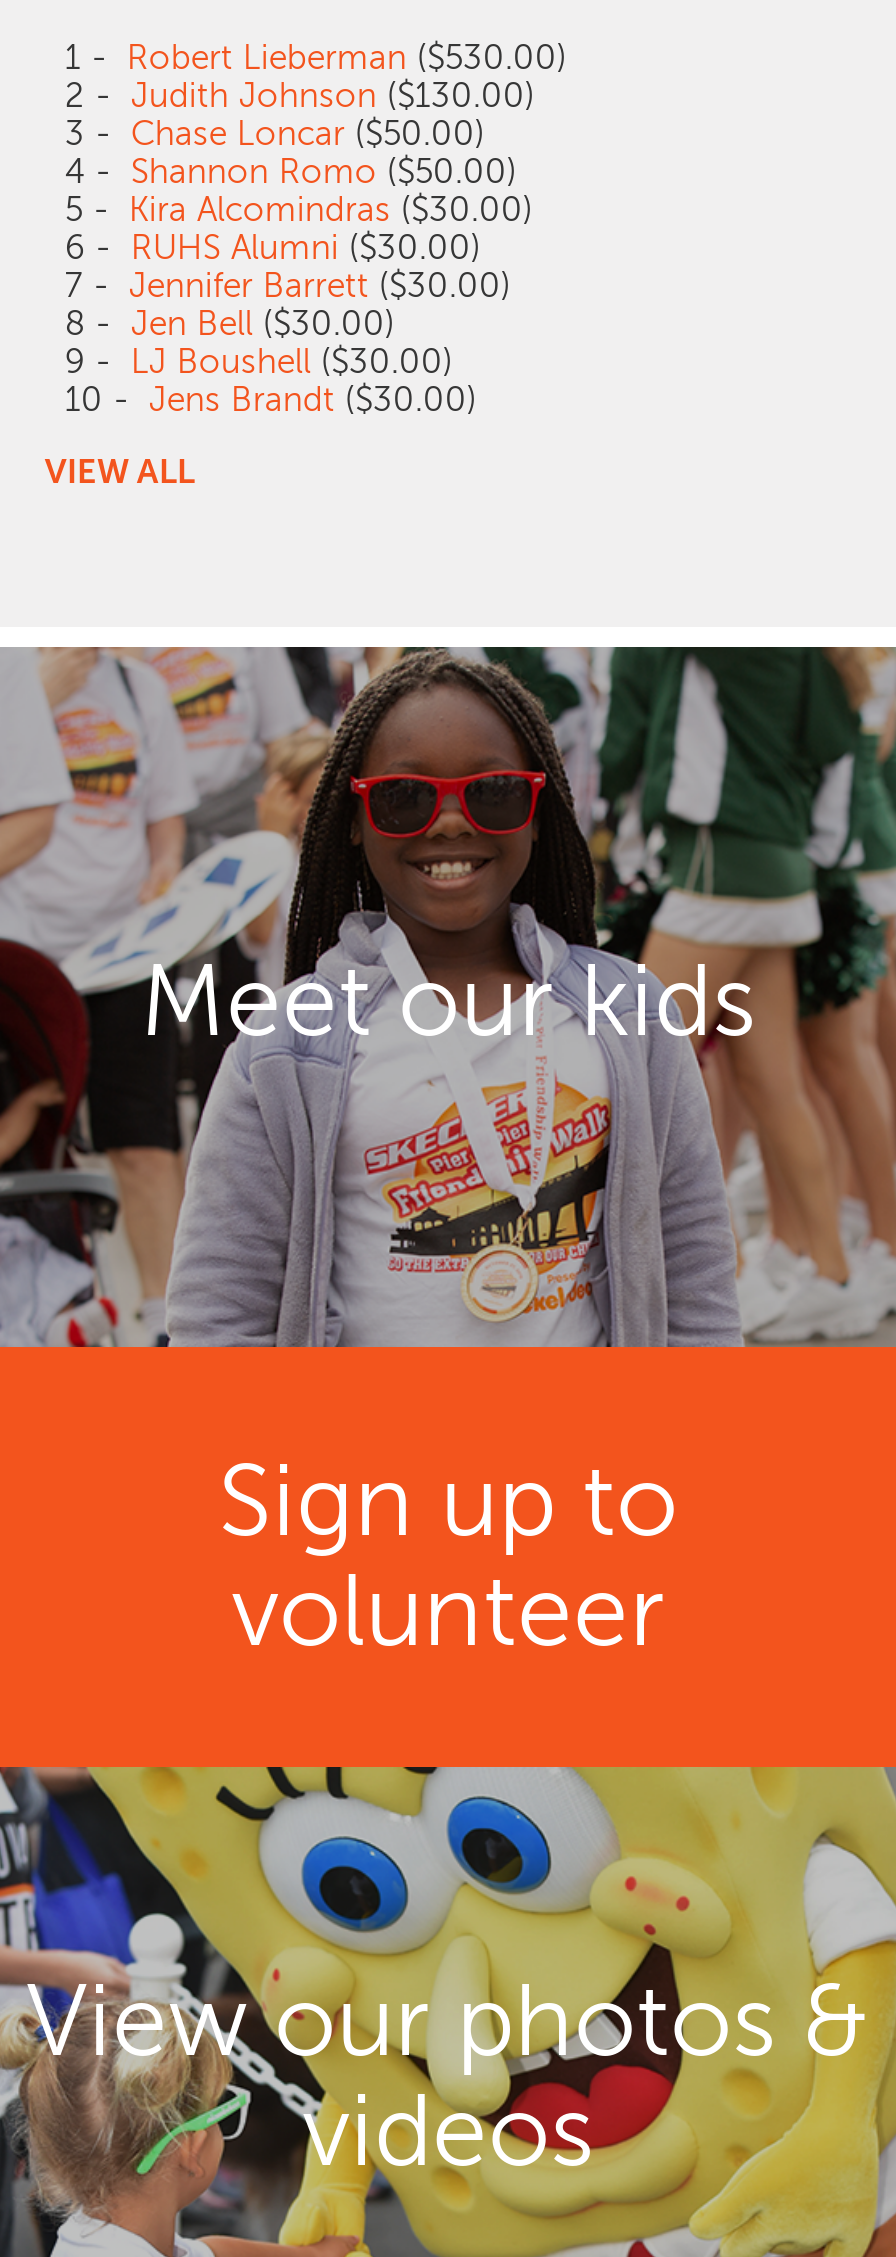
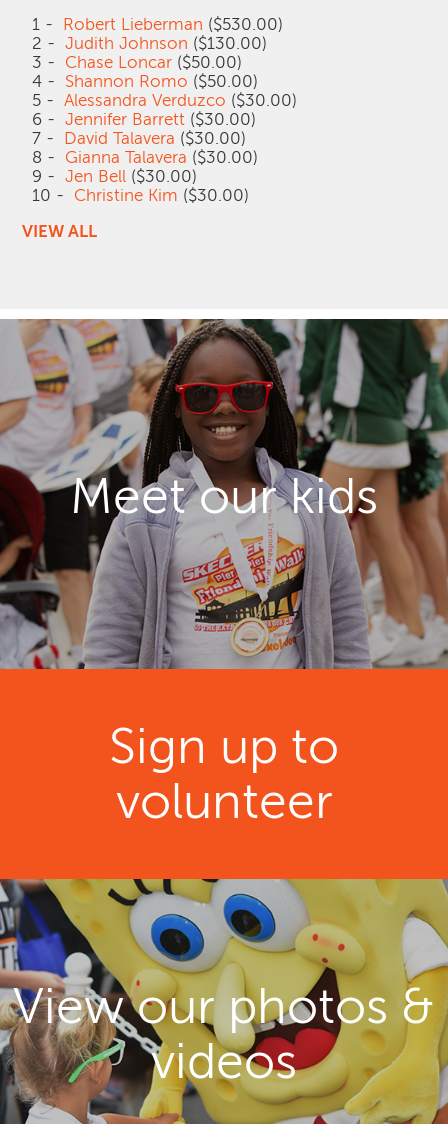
[45,191,533,419] 5 - Kira Alcomindras ($30.00) | 6 - RUHS Alumni ($30.00) | 7 - Jennifer Barrett ($30.00) | 8 - Jen Bell ($30.00) | 9 - LJ Boushell ($30.00) | 10 - Jens Brandt ($30.00) -> [22,91,297,205] 5 - Alessandra Verduzco ($30.00) | 6 - Jennifer Barrett ($30.00) | 7 - David Talavera ($30.00) | 8 - Gianna Talavera ($30.00) | 9 - Jen Bell ($30.00) | 10 - Christine Kim ($30.00)

